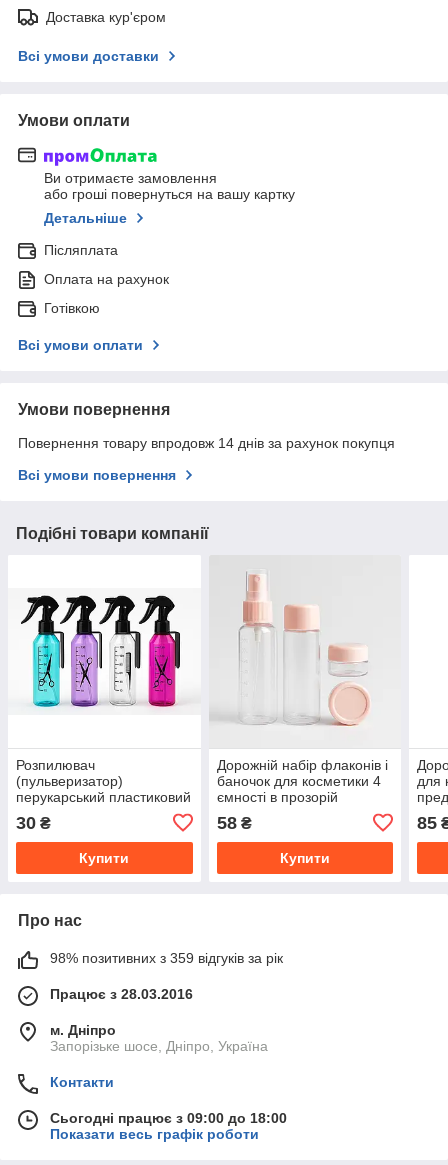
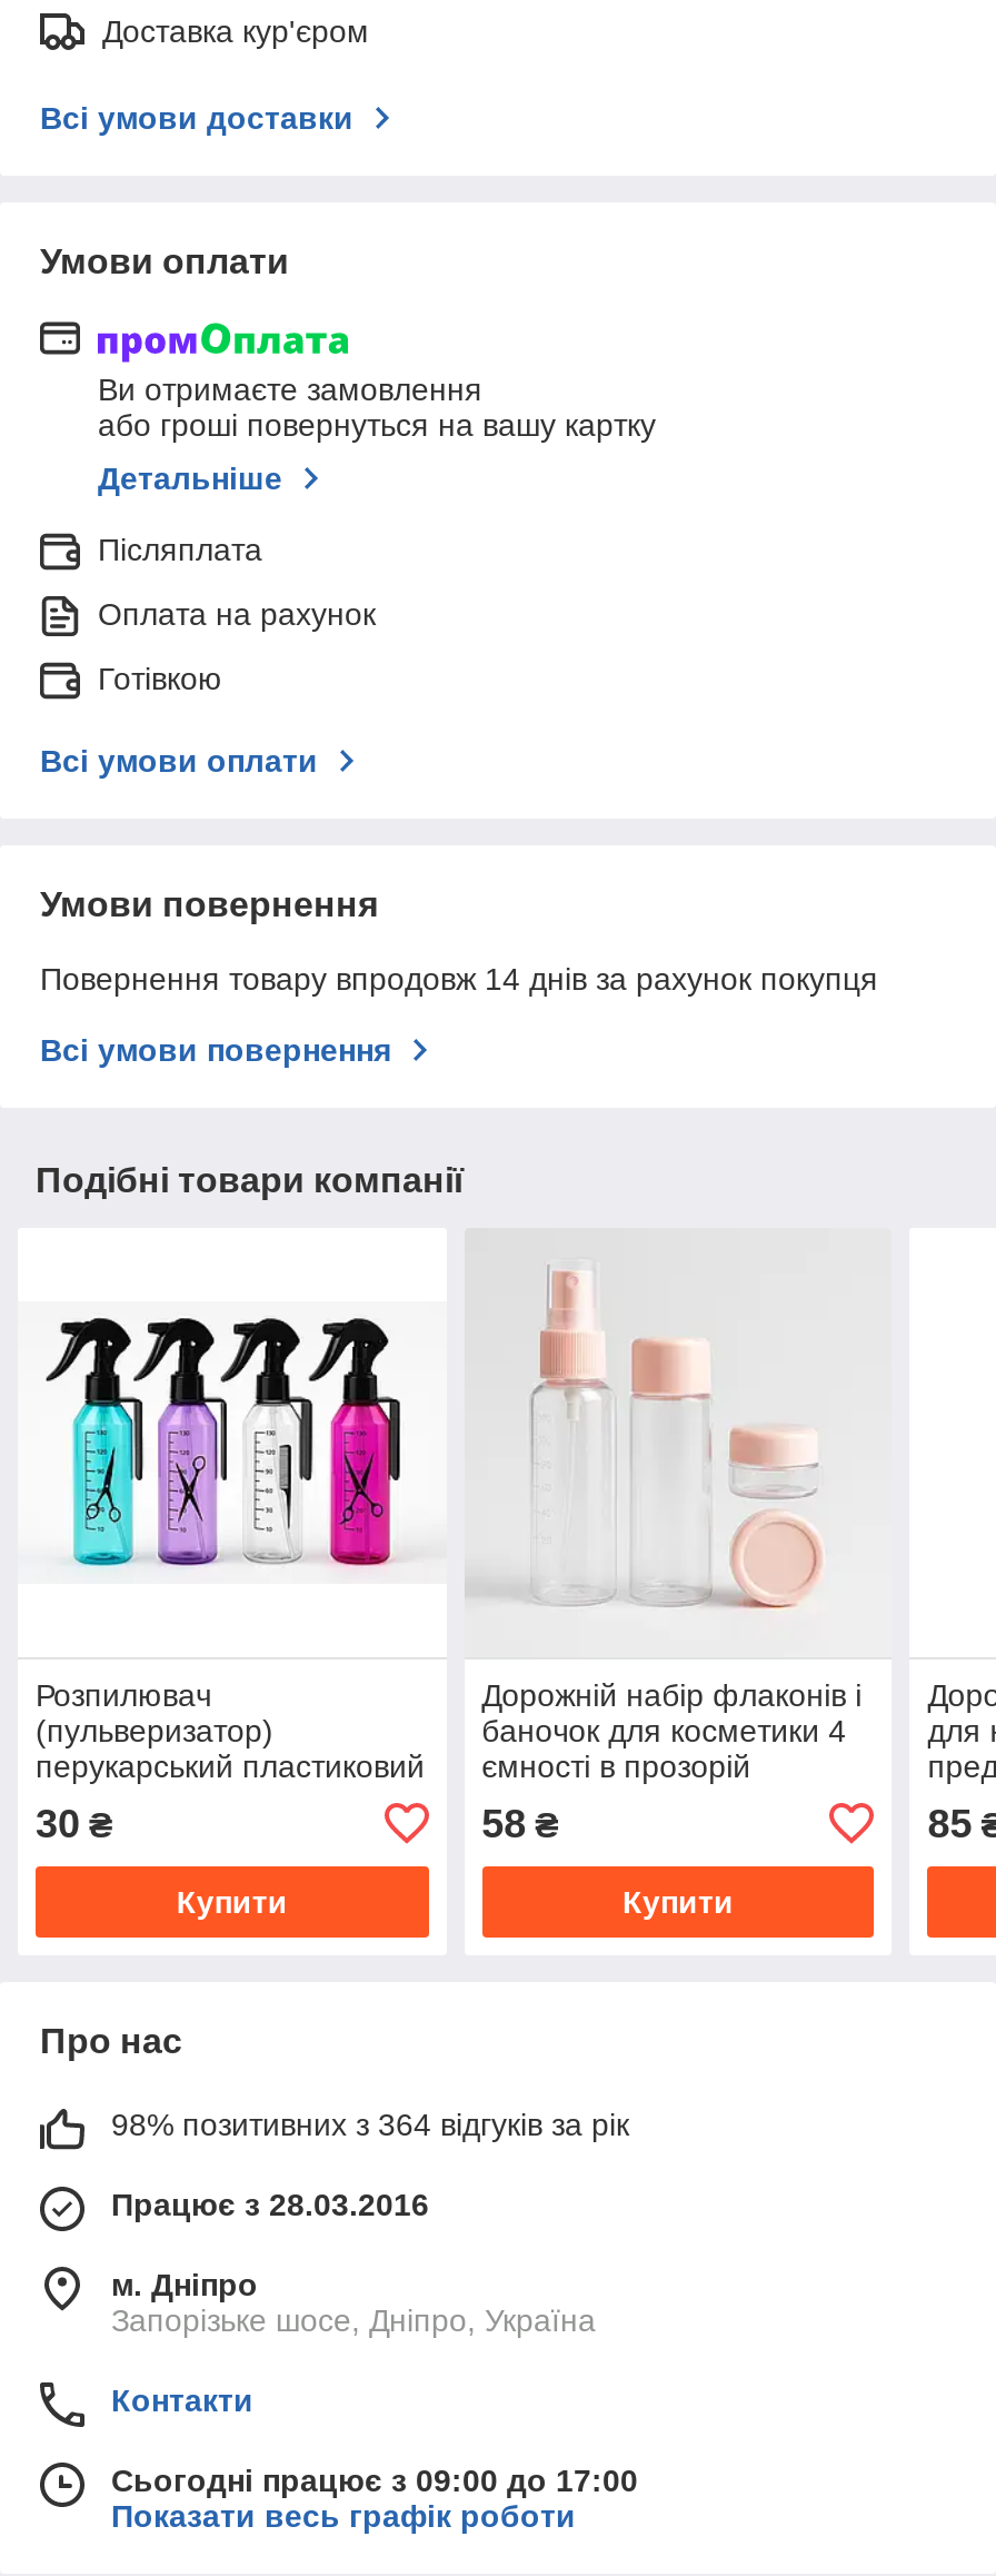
[50,950,283,966] 98% позитивних з 359 відгуків за рік -> [111,2106,629,2142] 98% позитивних з 364 відгуків за рік
[50,1110,287,1126] Сьогодні працює з 09:00 до 18:00 -> [111,2462,638,2498] Сьогодні працює з 09:00 до 17:00

